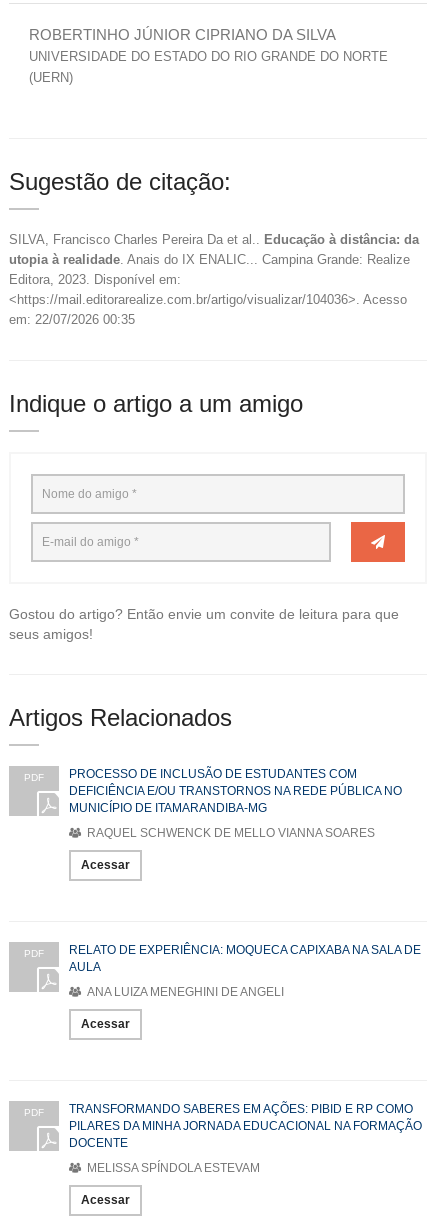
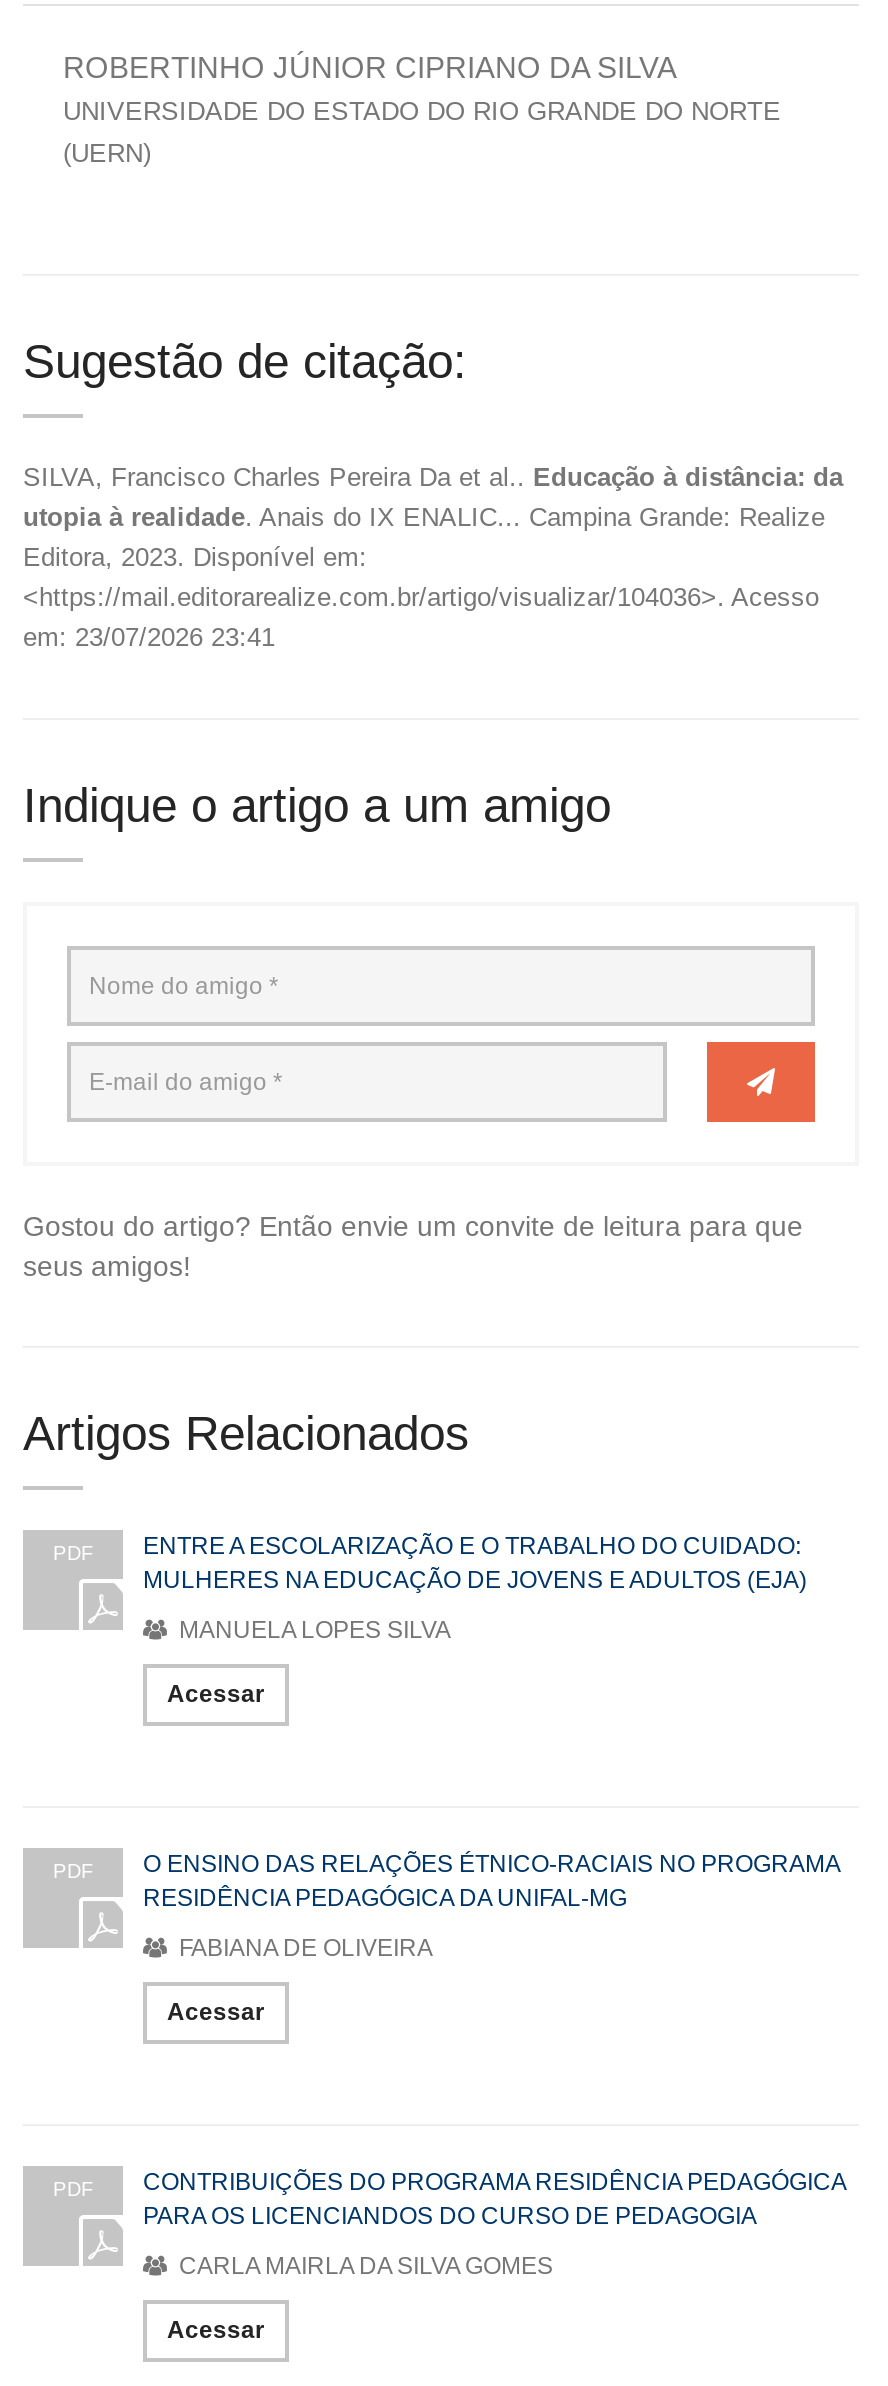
[9,312,135,327] em: 22/07/2026 00:35 -> [23,621,275,651] em: 23/07/2026 23:41
[69,767,402,815] PROCESSO DE INCLUSÃO DE ESTUDANTES COM | DEFICIÊNCIA E/OU TRANSTORNOS NA REDE PÚBLICA NO | MUNICÍPIO DE ITAMARANDIBA-MG -> [143,1531,807,1593] ENTRE A ESCOLARIZAÇÃO E O TRABALHO DO CUIDADO: | MULHERES NA EDUCAÇÃO DE JOVENS E ADULTOS (EJA)
[84,826,375,840] RAQUEL SCHWENCK DE MELLO VIANNA SOARES -> [173,1615,451,1643] MANUELA LOPES SILVA
[69,943,421,974] RELATO DE EXPERIÊNCIA: MOQUECA CAPIXABA NA SALA DE | AULA -> [143,1849,839,1911] O ENSINO DAS RELAÇÕES ÉTNICO-RACIAIS NO PROGRAMA | RESIDÊNCIA PEDAGÓGICA DA UNIFAL-MG
[84,985,284,999] ANA LUIZA MENEGHINI DE ANGELI -> [173,1933,433,1961] FABIANA DE OLIVEIRA
[69,1102,422,1150] TRANSFORMANDO SABERES EM AÇÕES: PIBID E RP COMO | PILARES DA MINHA JORNADA EDUCACIONAL NA FORMAÇÃO | DOCENTE -> [143,2167,845,2229] CONTRIBUIÇÕES DO PROGRAMA RESIDÊNCIA PEDAGÓGICA | PARA OS LICENCIANDOS DO CURSO DE PEDAGOGIA
[84,1161,260,1175] MELISSA SPÍNDOLA ESTEVAM -> [173,2251,553,2279] CARLA MAIRLA DA SILVA GOMES

